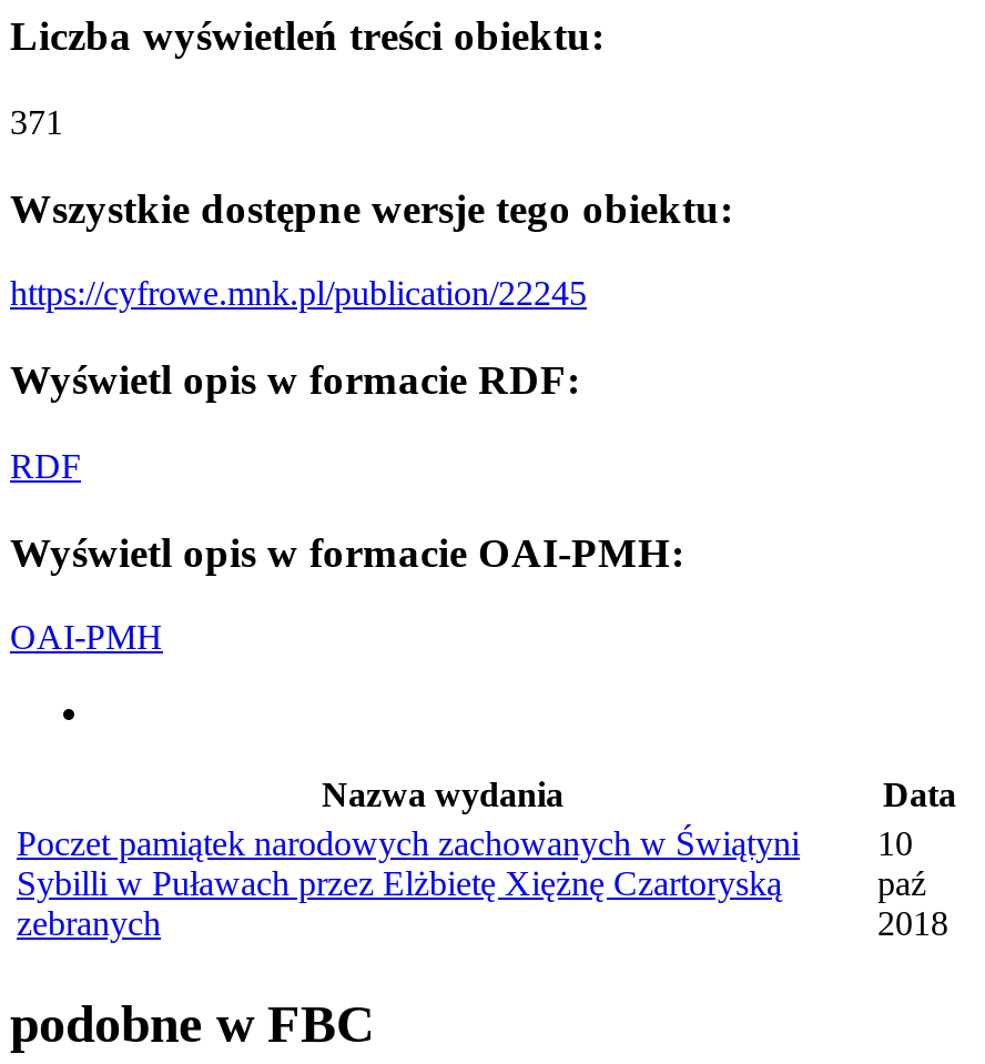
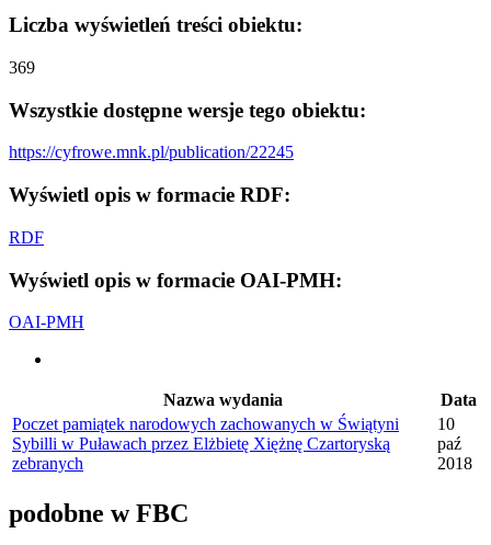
[10,103,63,141] 371 -> [9,58,35,77] 369

